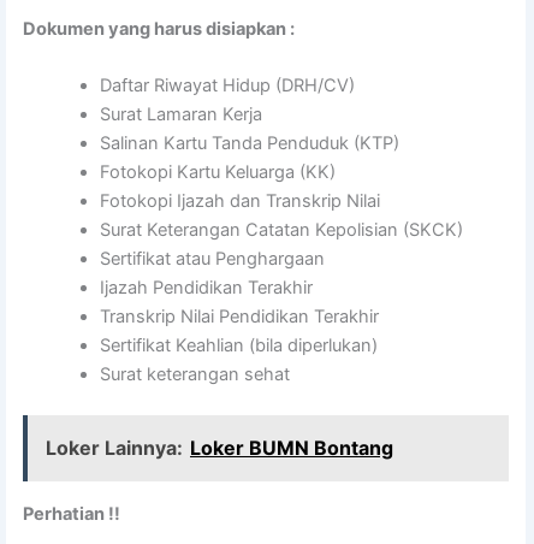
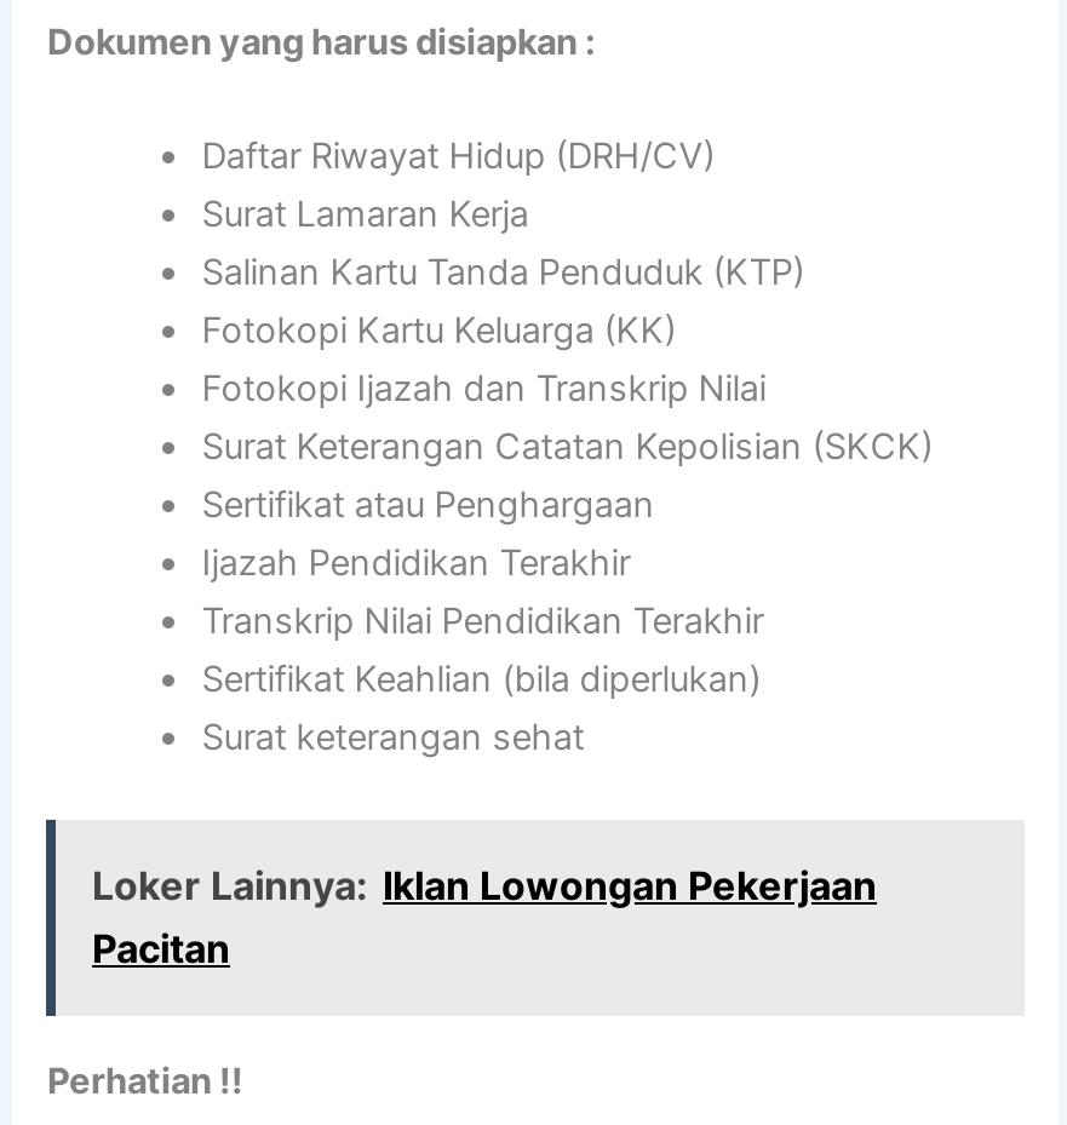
[46,436,393,460] Loker Lainnya: Loker BUMN Bontang -> [92,862,877,974] Loker Lainnya: Iklan Lowongan Pekerjaan | Pacitan

